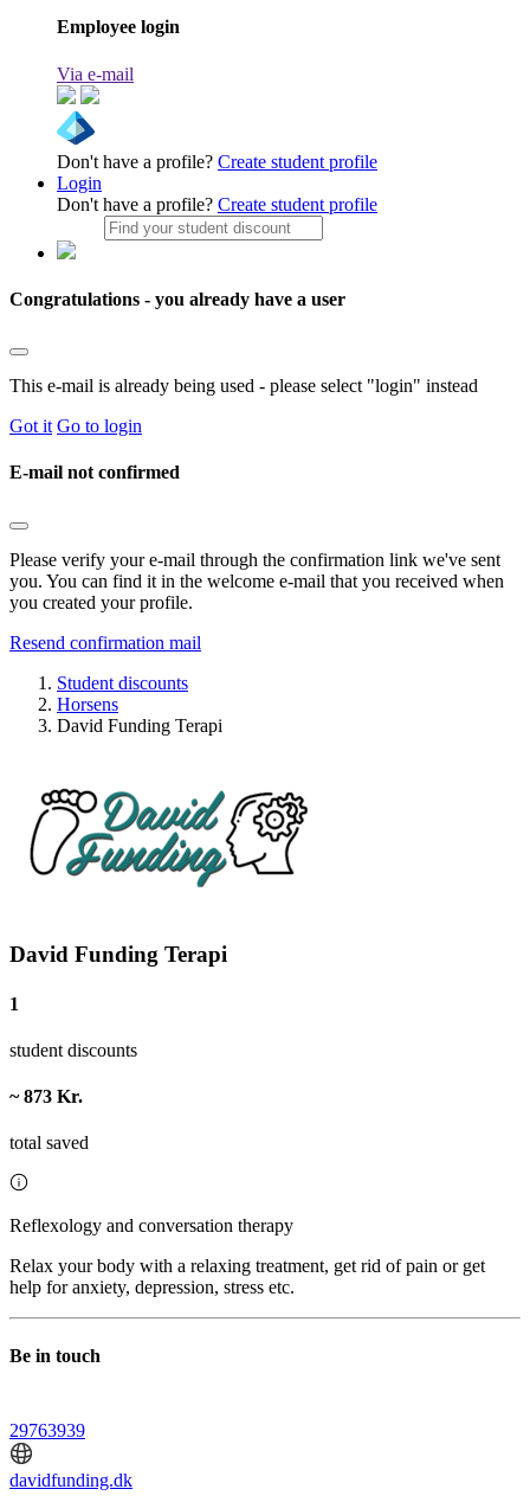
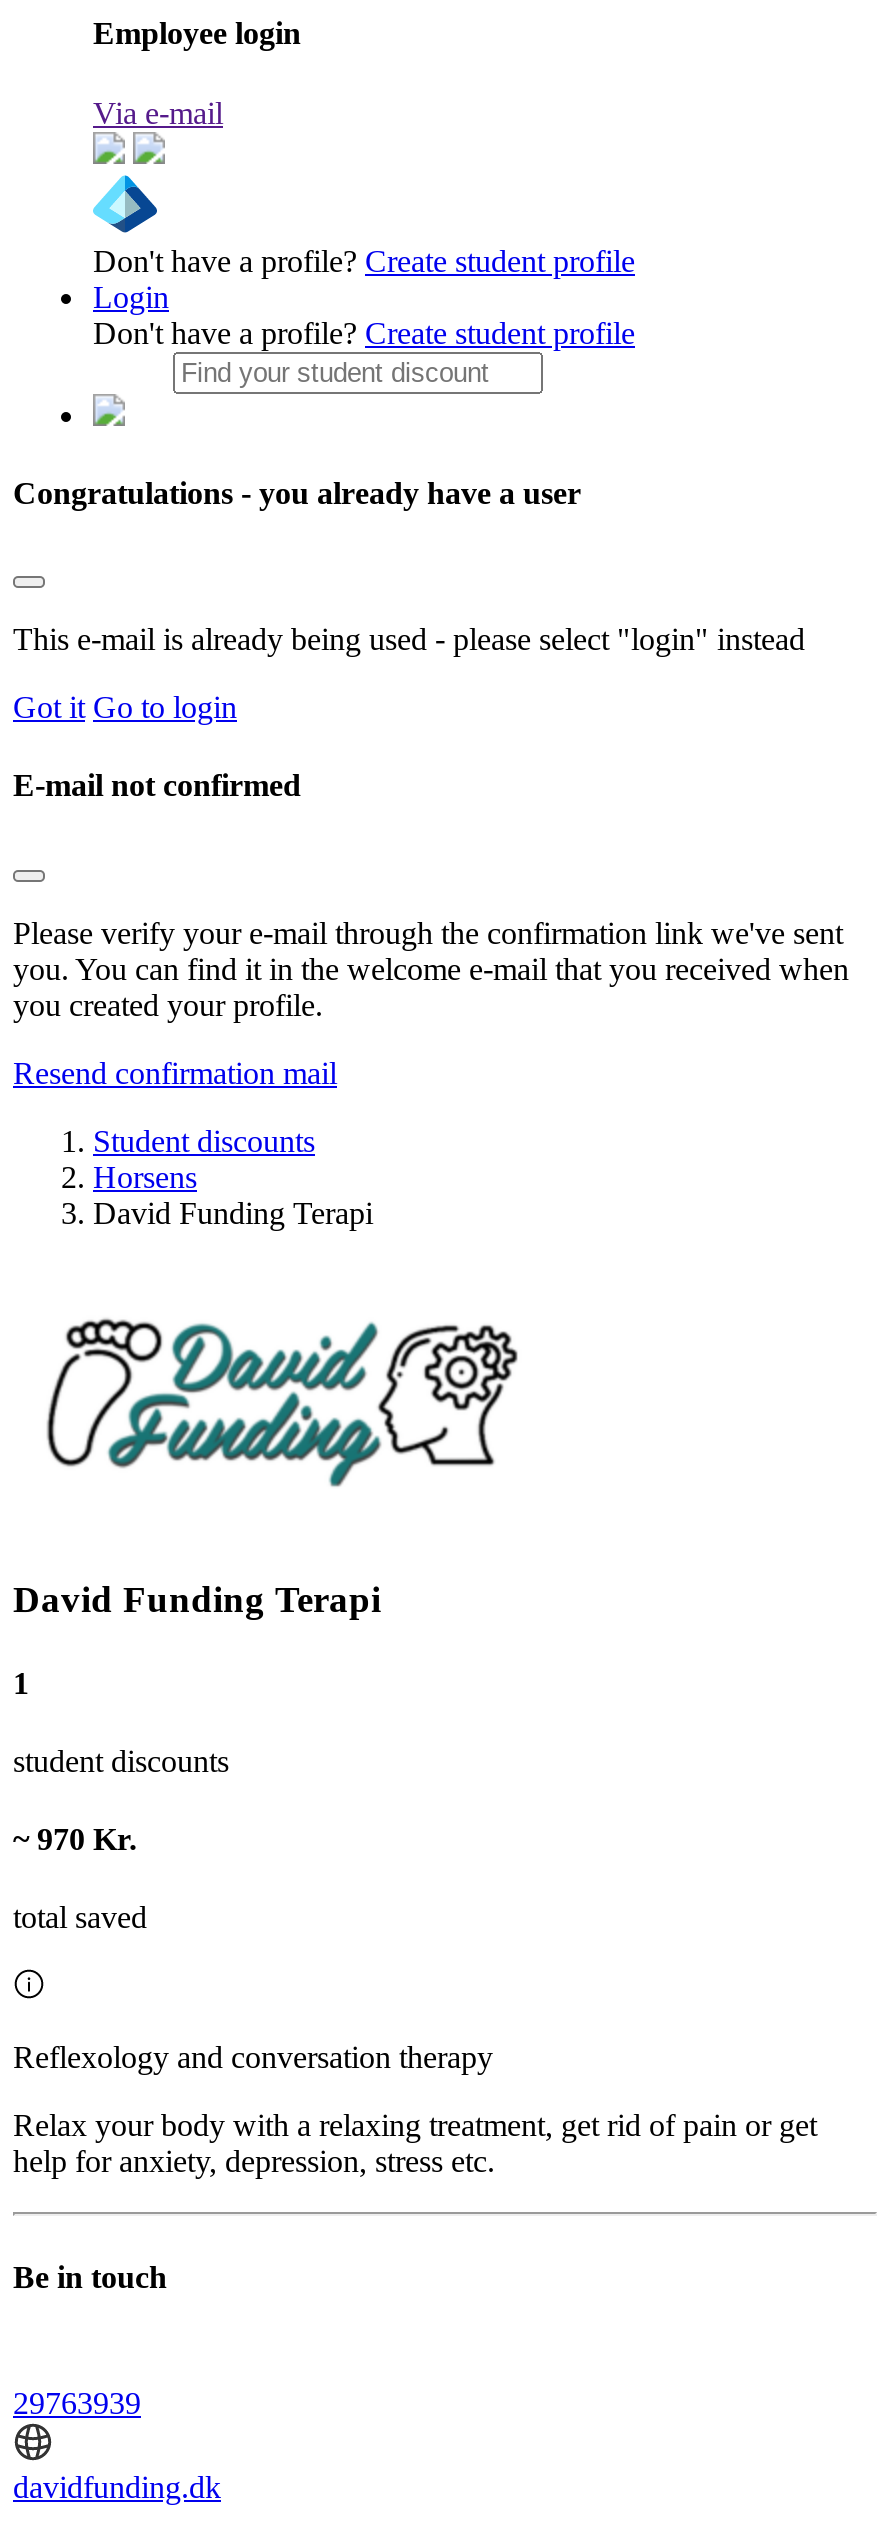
[9,1086,83,1106] ~ 873 Kr. -> [13,1822,137,1856] ~ 970 Kr.

